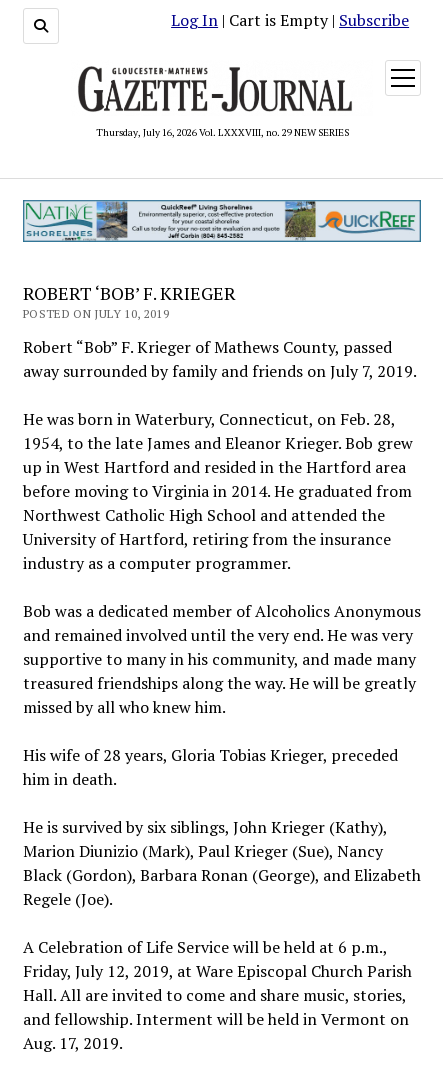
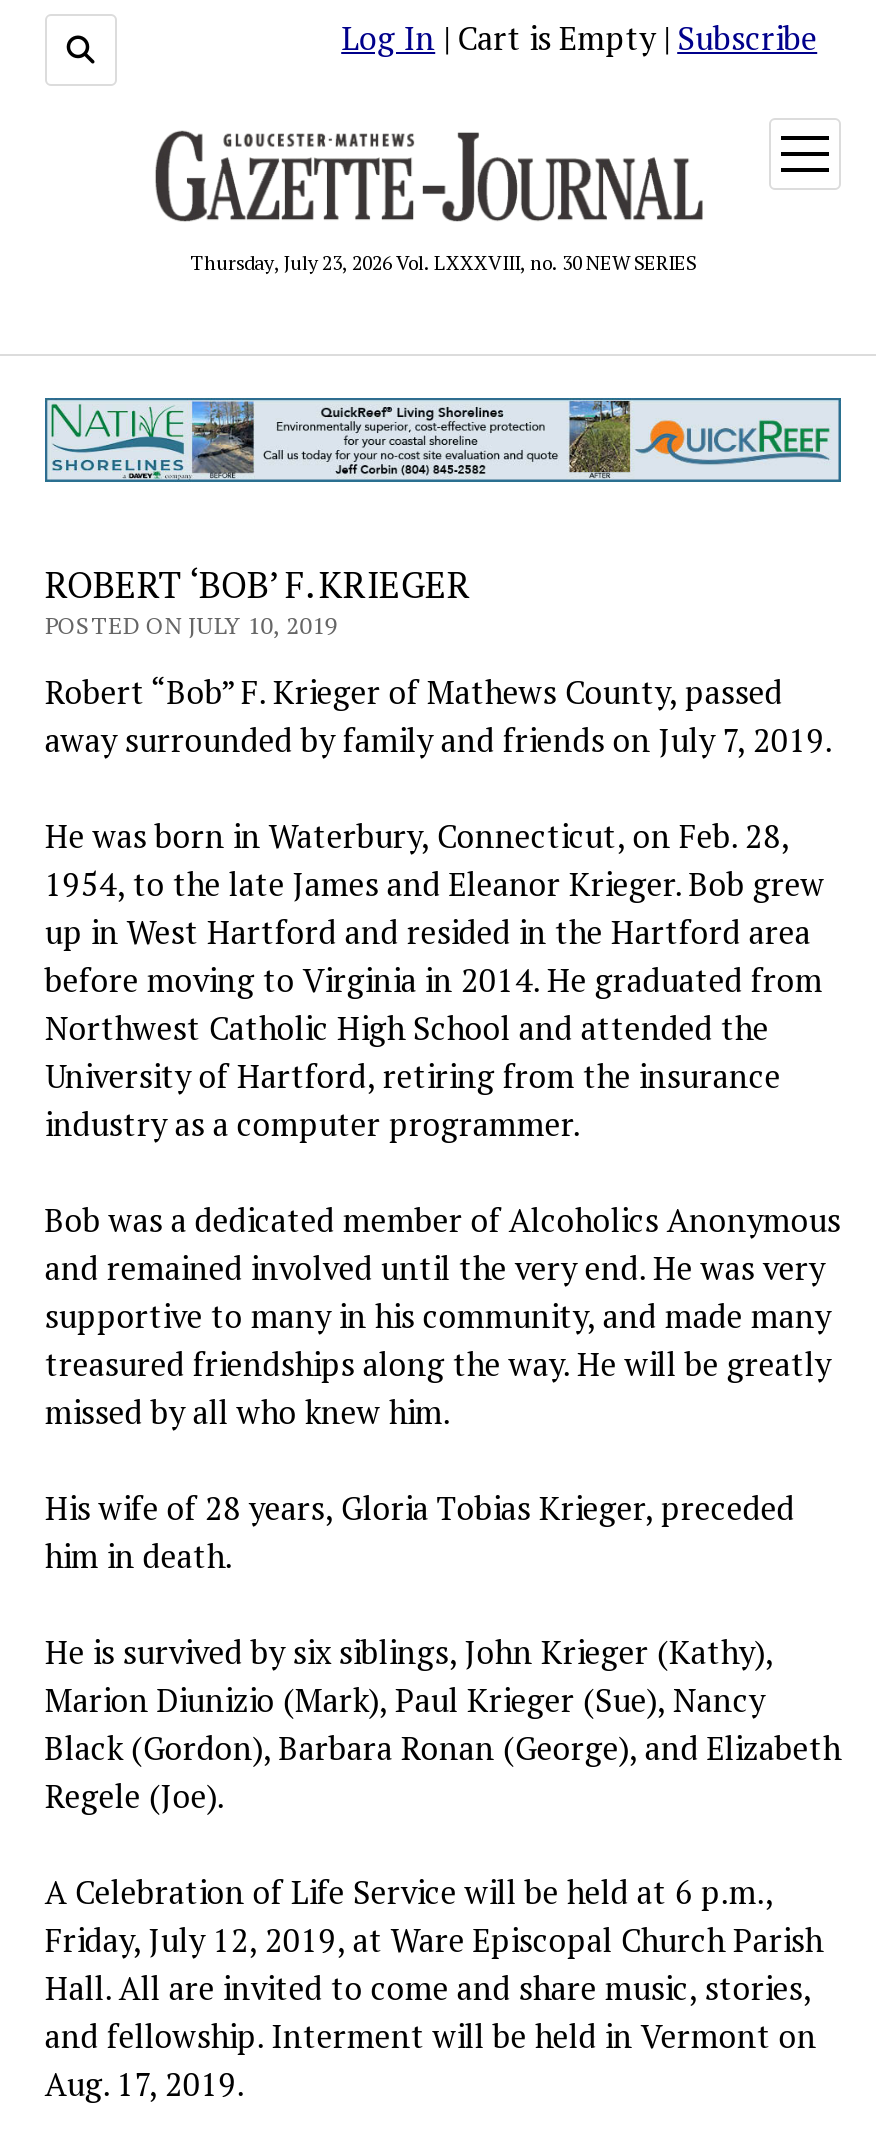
[95,126,348,139] Thursday, July 16, 2026 Vol. LXXXVIII, no. 29 NEW SERIES -> [190,250,696,276] Thursday, July 23, 2026 Vol. LXXXVIII, no. 30 NEW SERIES

